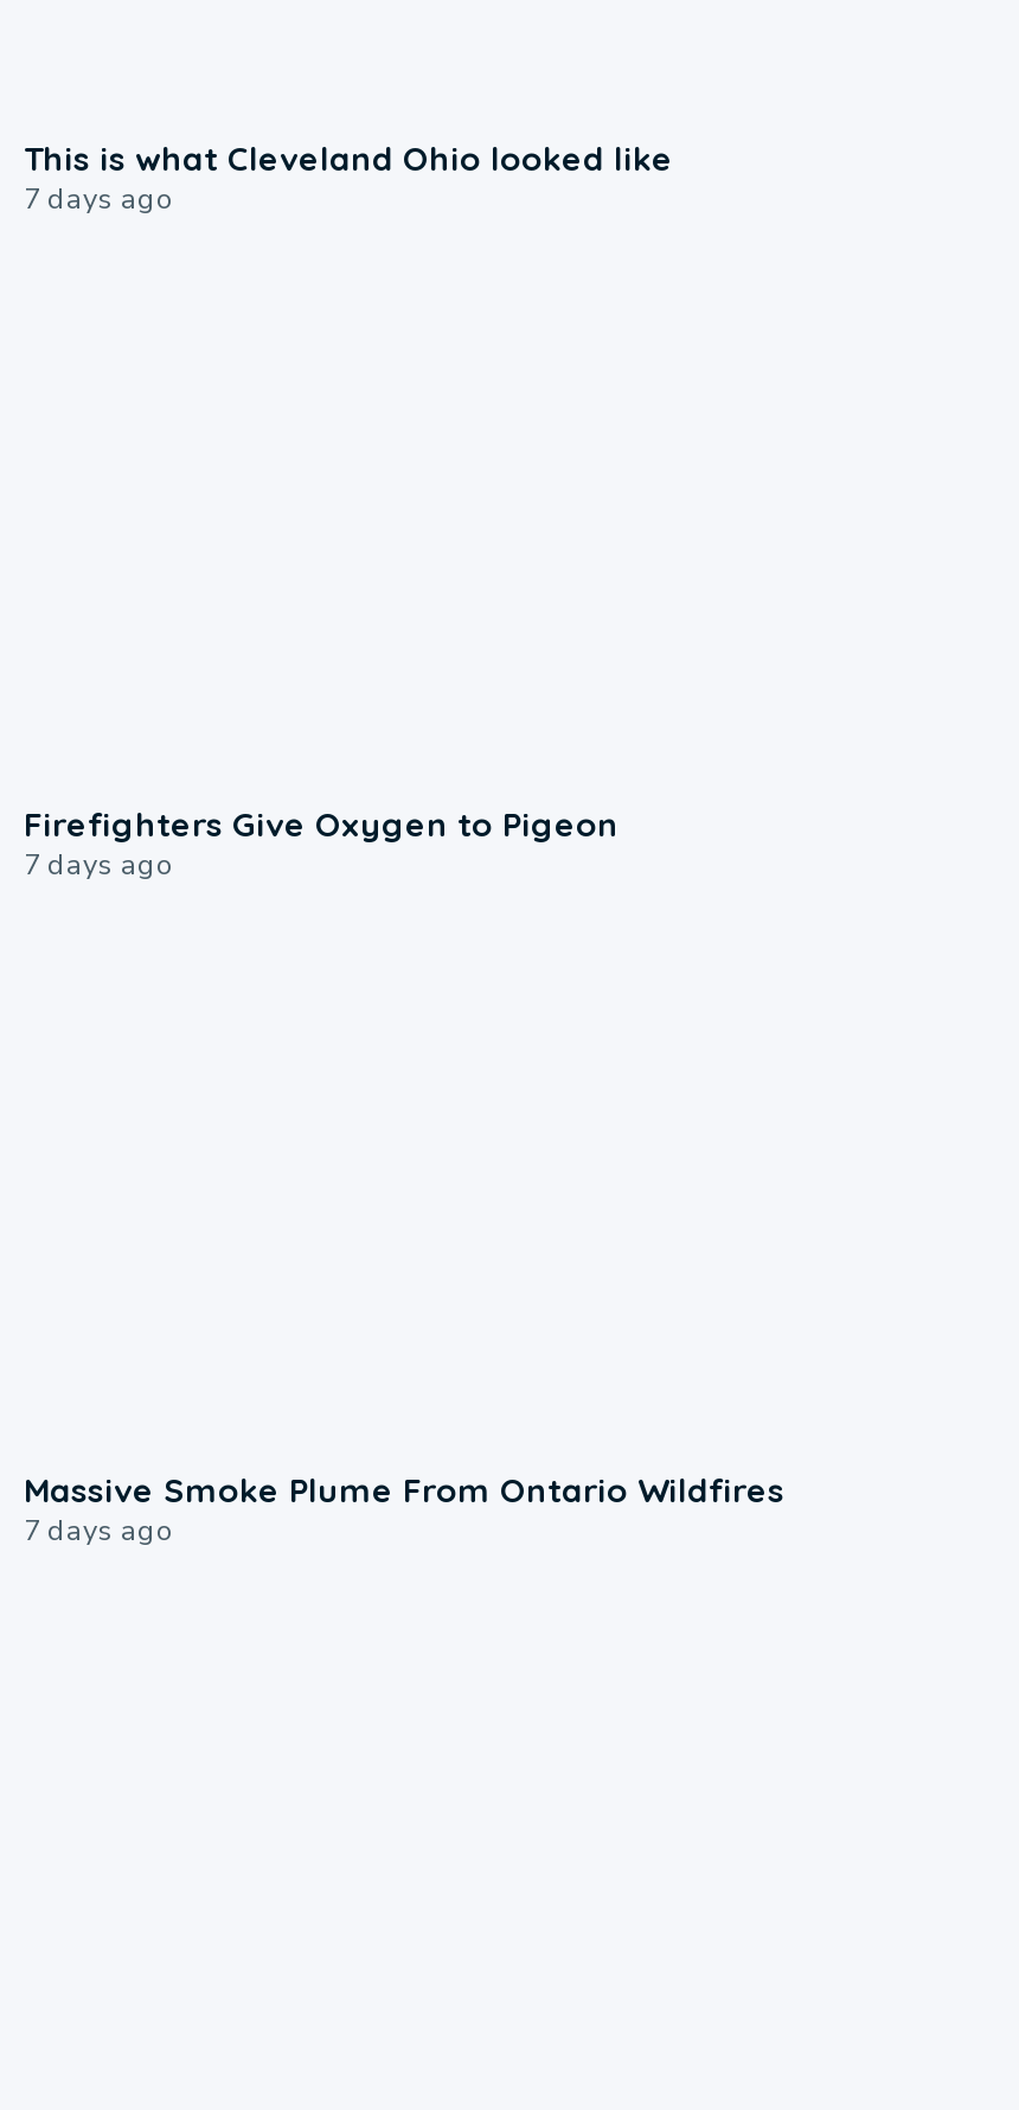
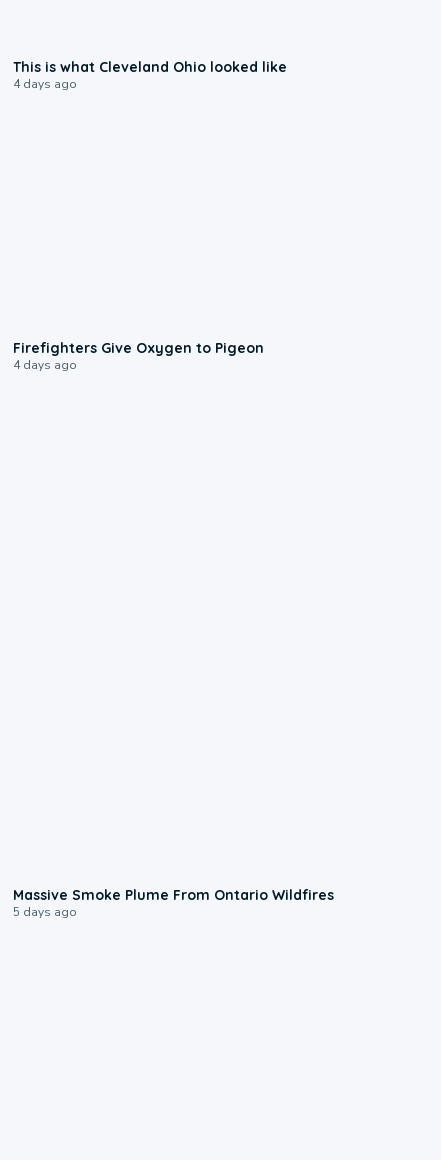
[23,181,175,218] 7 days ago -> [13,76,77,92] 4 days ago
[23,846,175,884] 7 days ago -> [13,357,77,373] 4 days ago
[23,1512,175,1550] 7 days ago -> [13,904,77,920] 5 days ago

